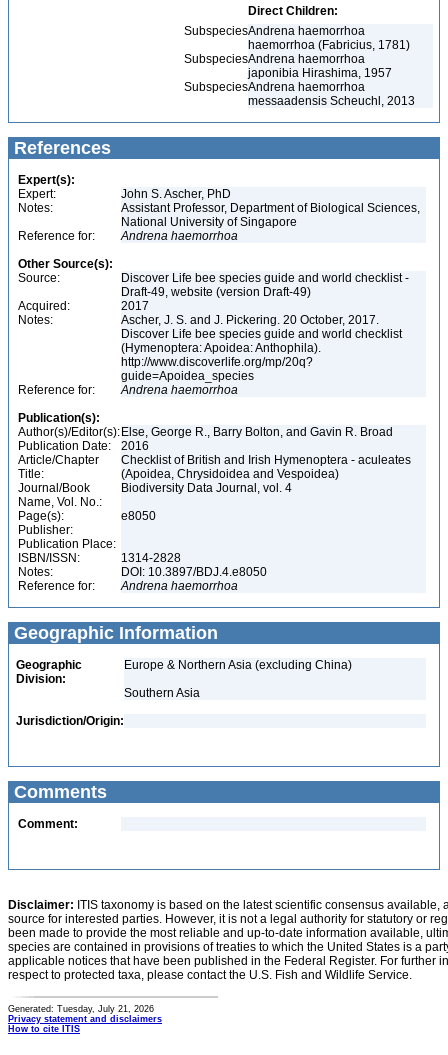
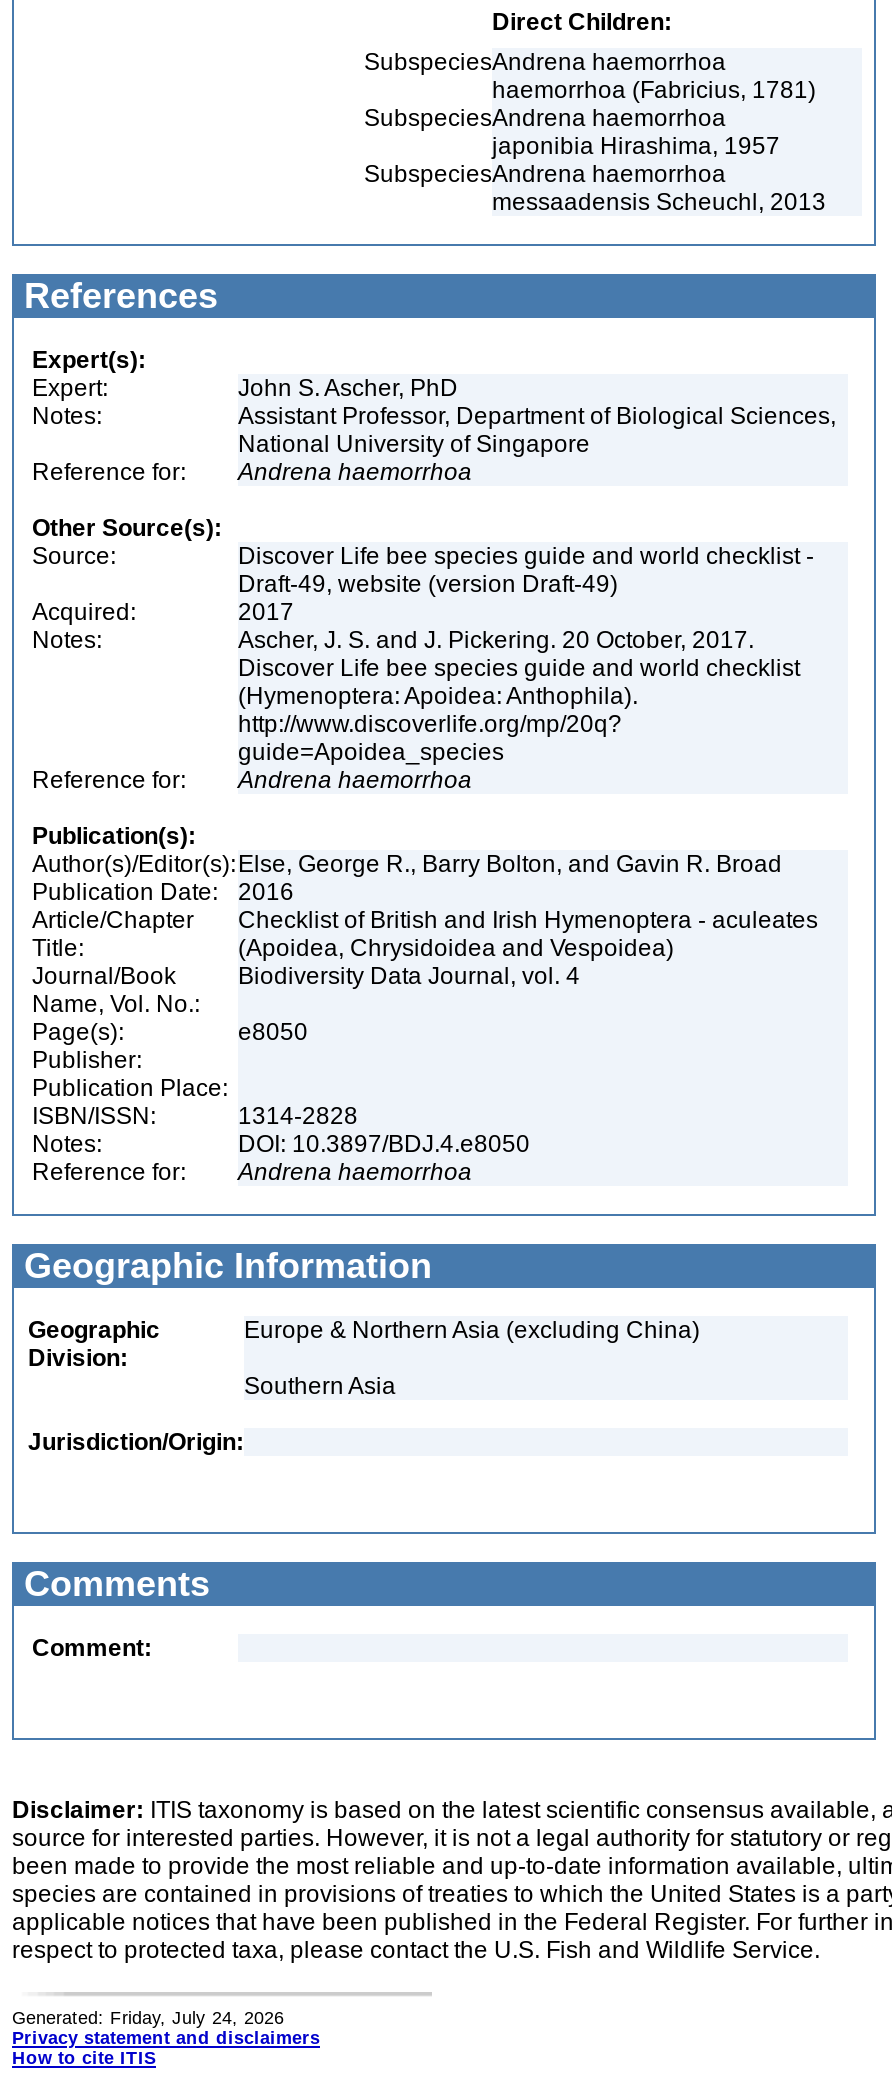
[8,1004,154,1014] Generated: Tuesday, July 21, 2026 -> [12,2008,284,2028] Generated: Friday, July 24, 2026

